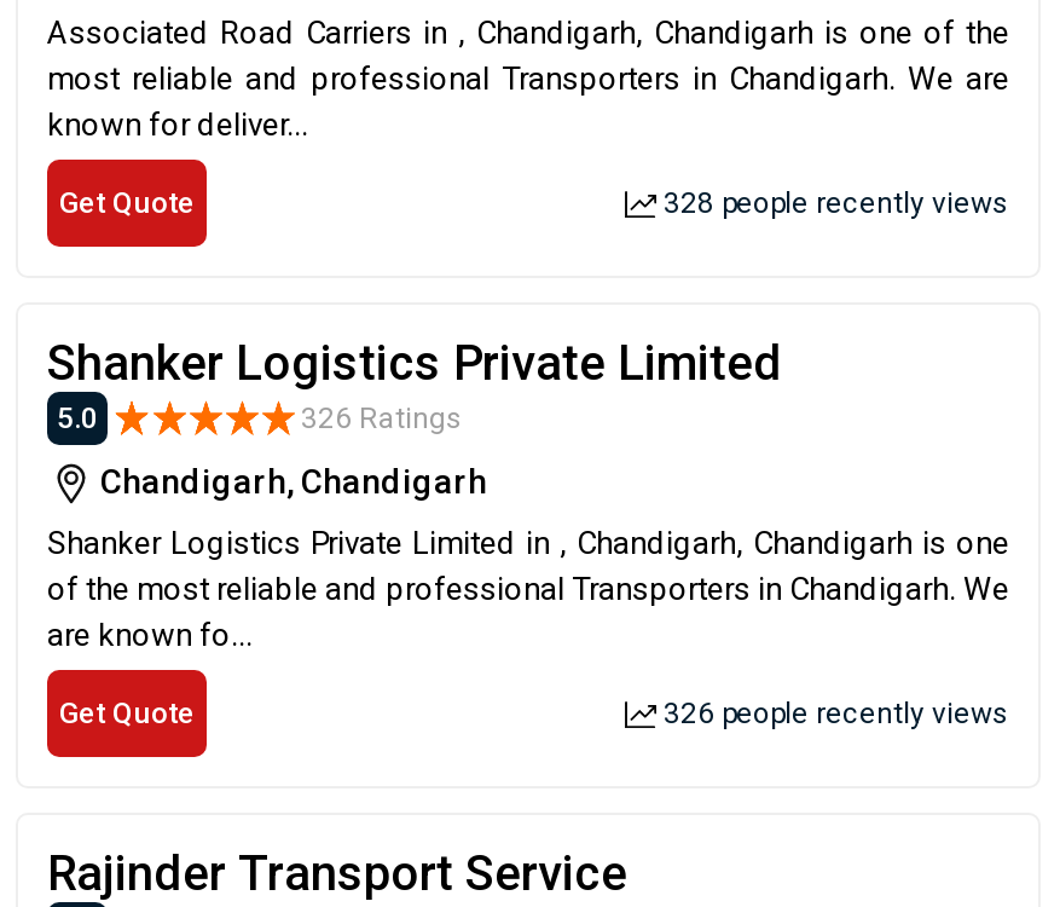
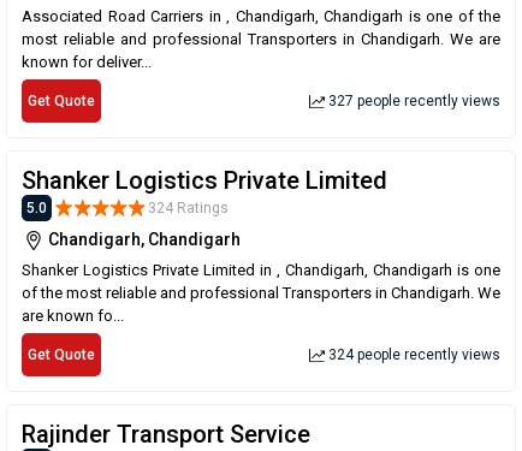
[656,185,1009,219] 328 people recently views -> [325,92,500,109] 327 people recently views
[301,400,463,434] 326 Ratings -> [148,199,229,216] 324 Ratings
[656,695,1009,729] 326 people recently views -> [325,346,500,363] 324 people recently views

